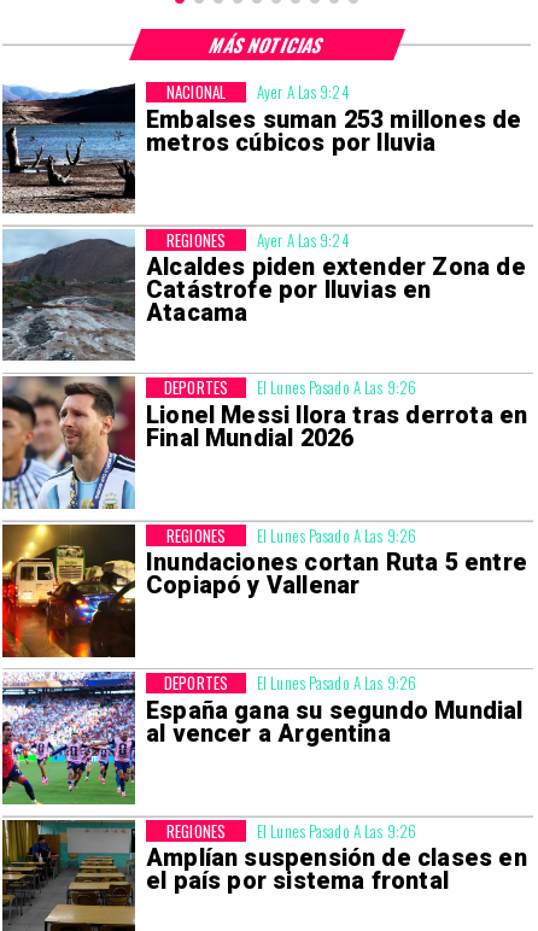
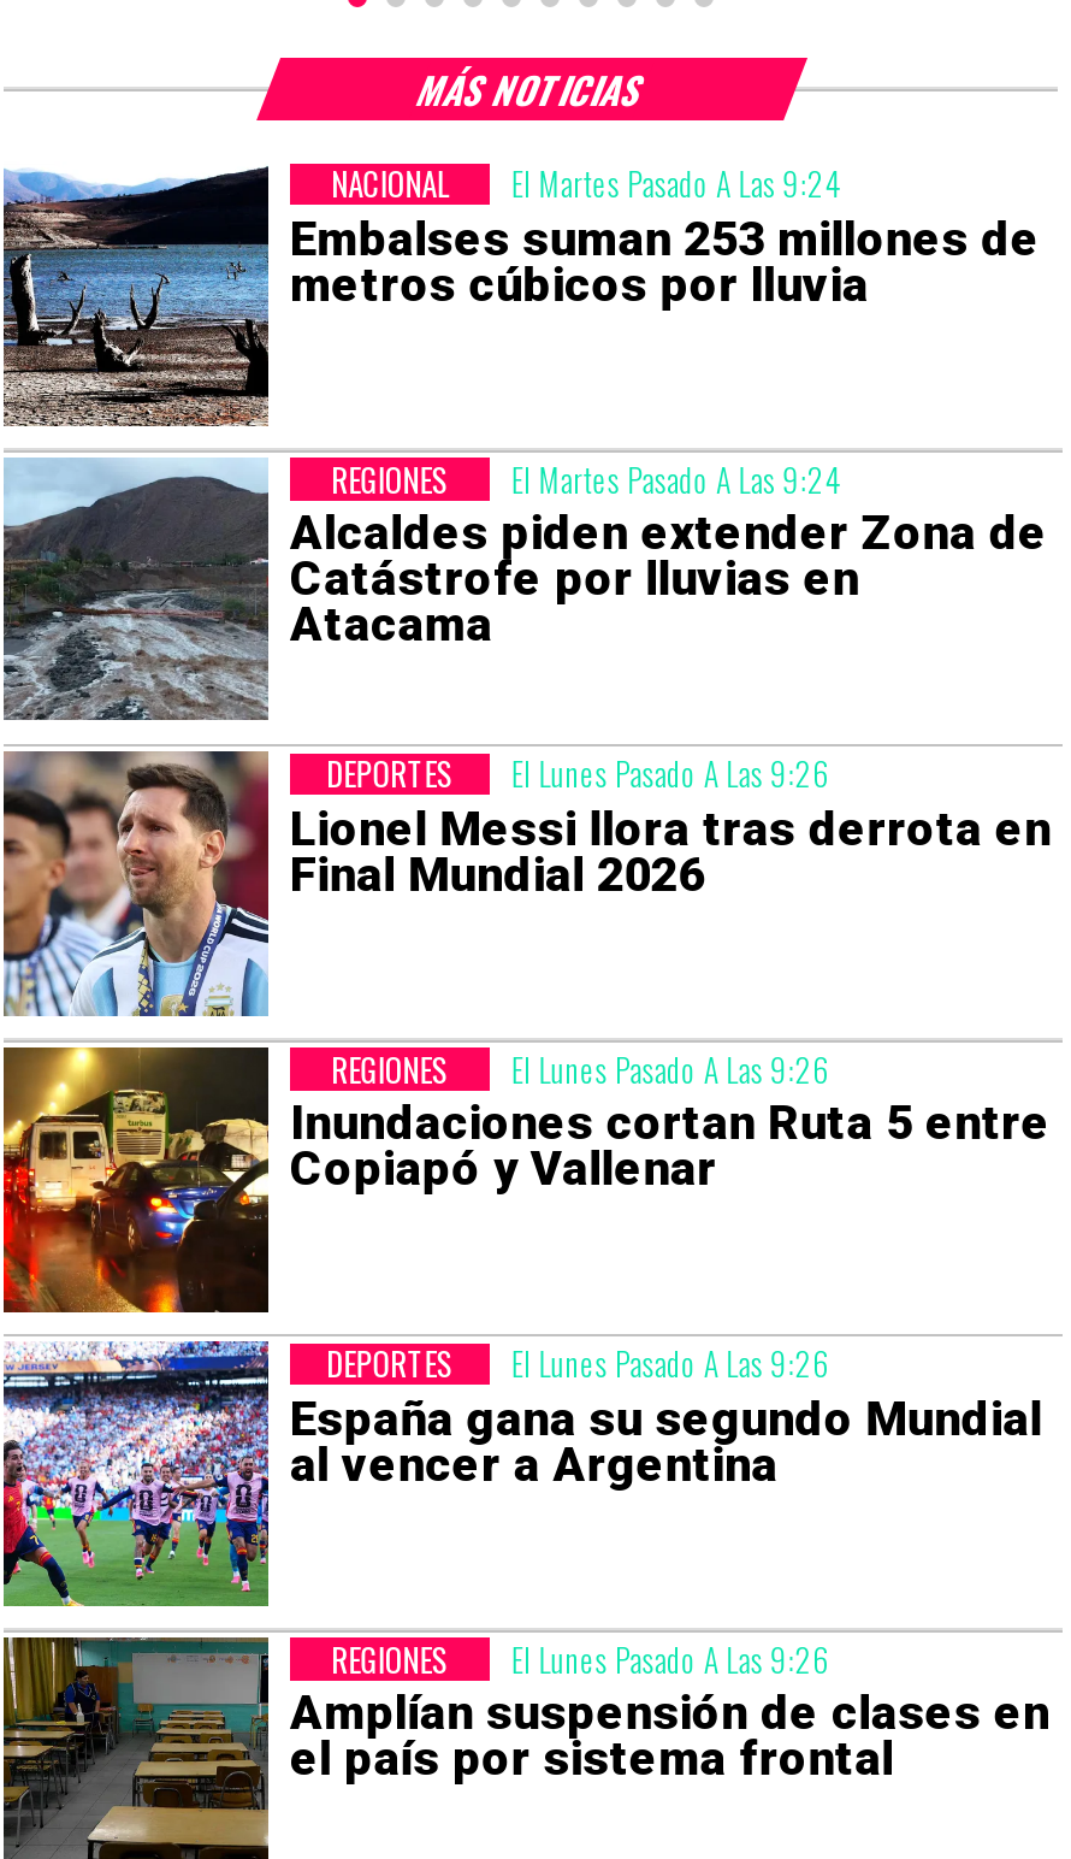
[257,80,350,104] Ayer A Las 9:24 -> [511,159,842,208] El Martes Pasado A Las 9:24
[257,228,350,252] Ayer A Las 9:24 -> [511,454,842,503] El Martes Pasado A Las 9:24

